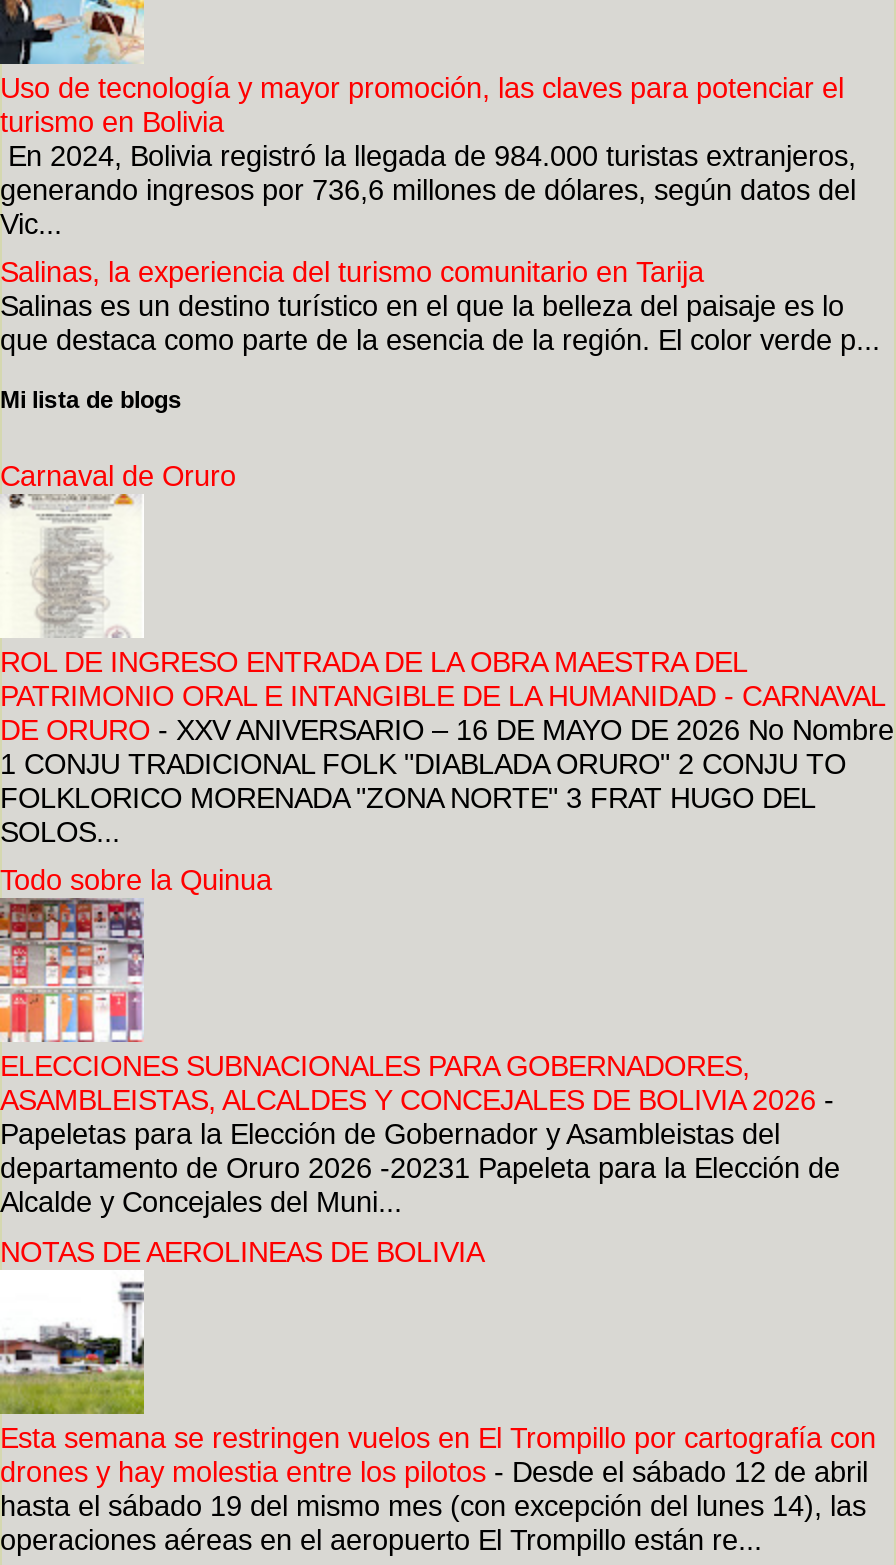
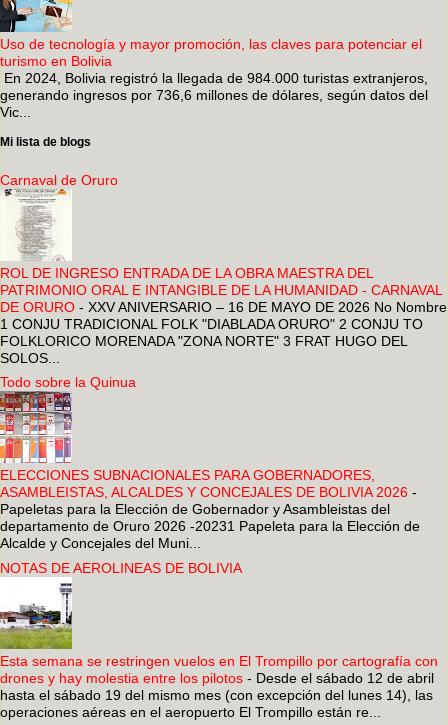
[0,257,880,357] Salinas, la experiencia del turismo comunitario en Tarija | Salinas es un destino turístico en el que la belleza del paisaje es lo | que destaca como parte de la esencia de la región. El color verde p... -> none

